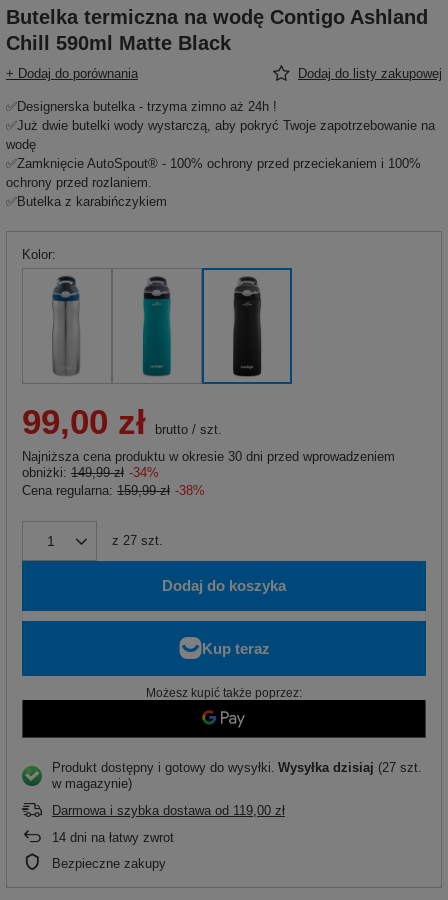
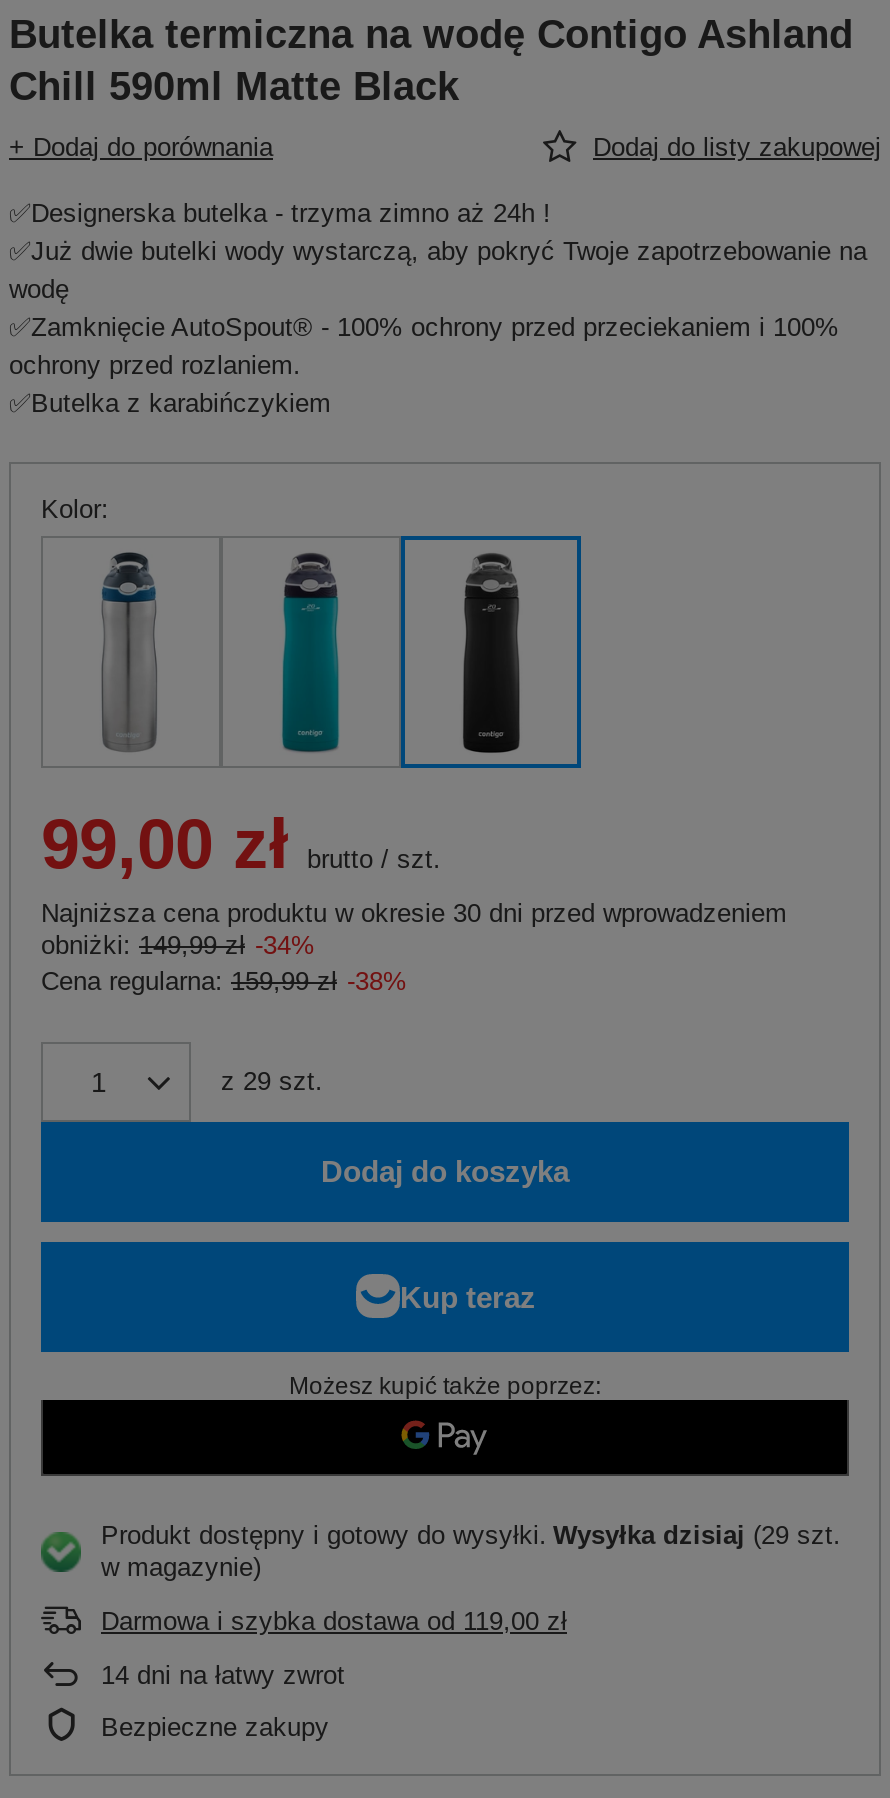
[112,533,163,548] z 27 szt. -> [221,1065,323,1095] z 29 szt.
[52,760,422,775] Produkt dostępny i gotowy do wysyłki Wysyłka dzisiaj (27 szt. -> [101,1519,841,1549] Produkt dostępny i gotowy do wysyłki Wysyłka dzisiaj (29 szt.

